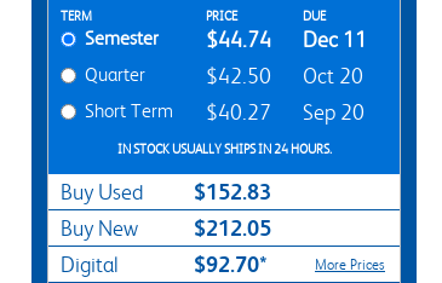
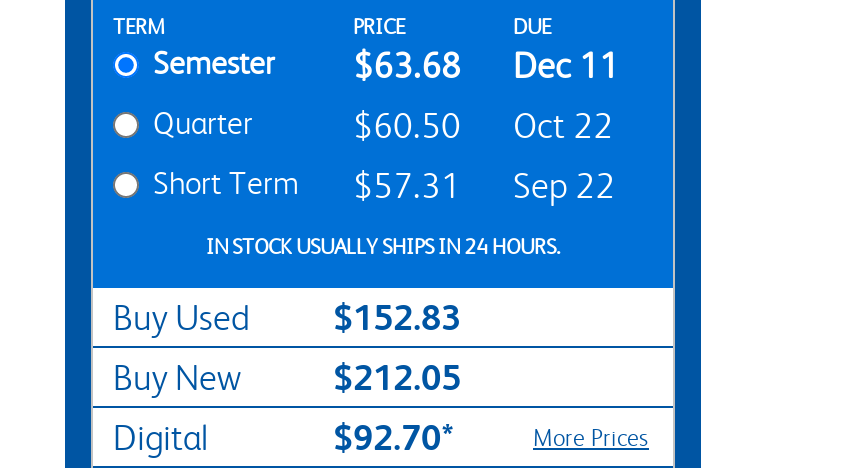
[206,28,367,52] $44.74 Dec 11 -> [353,46,619,86] $63.68 Dec 11
[206,64,271,88] $42.50 -> [353,106,461,146] $60.50
[303,64,363,88] Oct 20 -> [513,106,613,146] Oct 22
[206,100,271,124] $40.27 -> [353,166,461,206] $57.31
[303,100,364,124] Sep 20 -> [513,166,615,206] Sep 22

